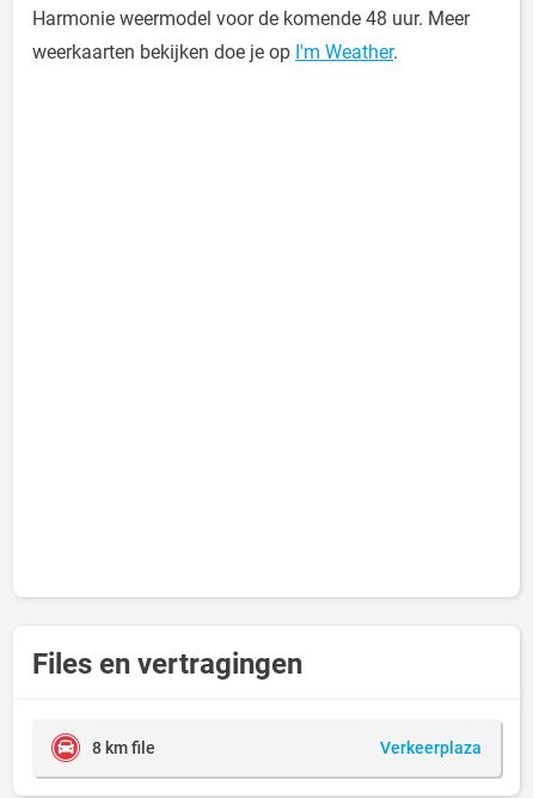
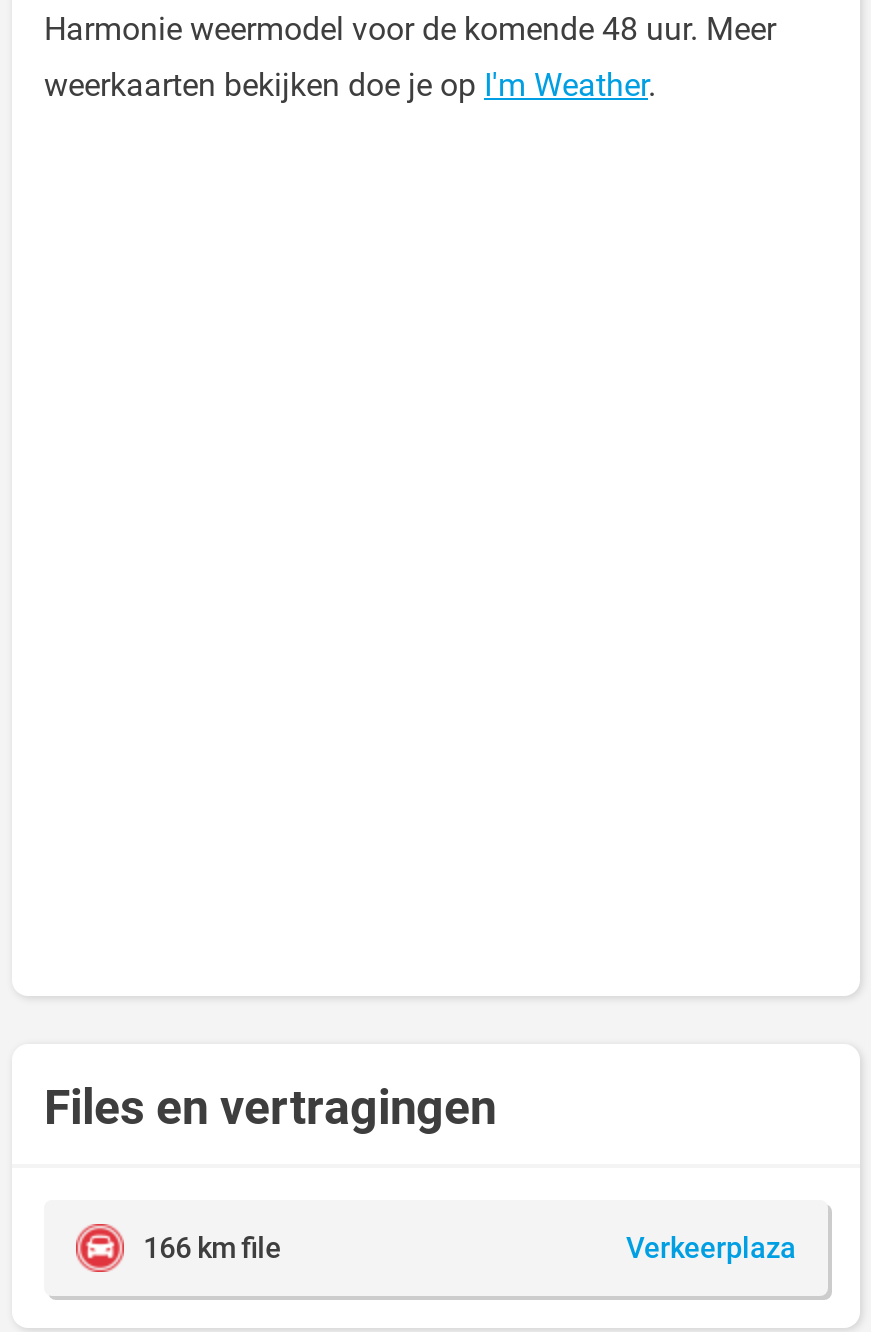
[92,738,155,758] 8 km file -> [143,1231,281,1265] 166 km file

